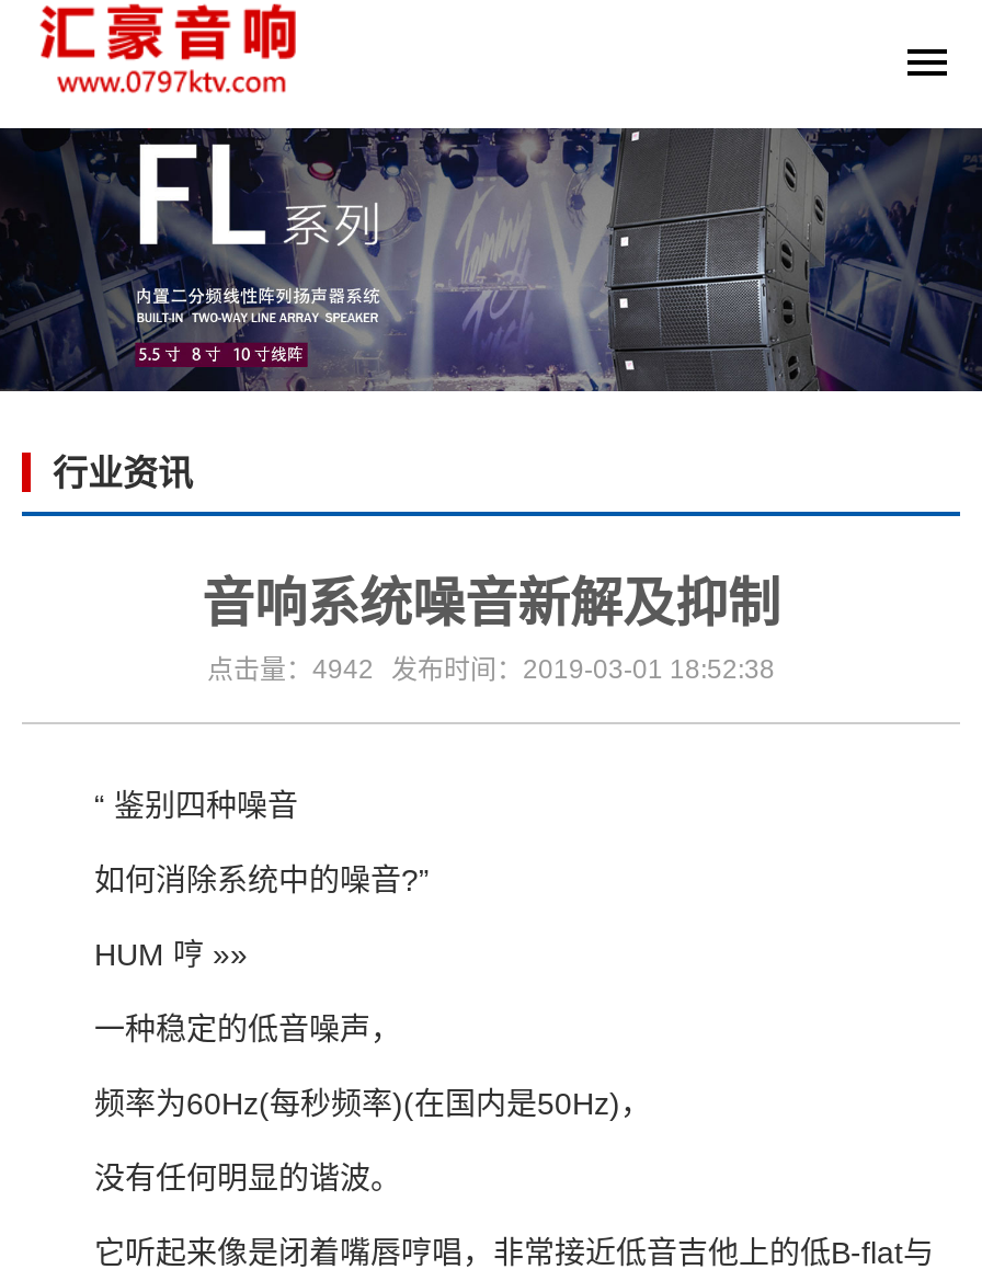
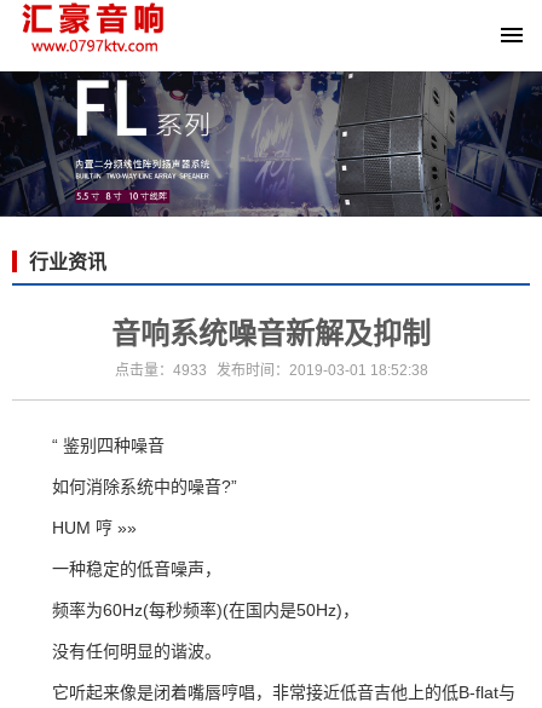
[207,654,775,685] 点击量：4942 发布时间：2019-03-01 18:52:38 -> [114,362,428,379] 点击量：4933 发布时间：2019-03-01 18:52:38

